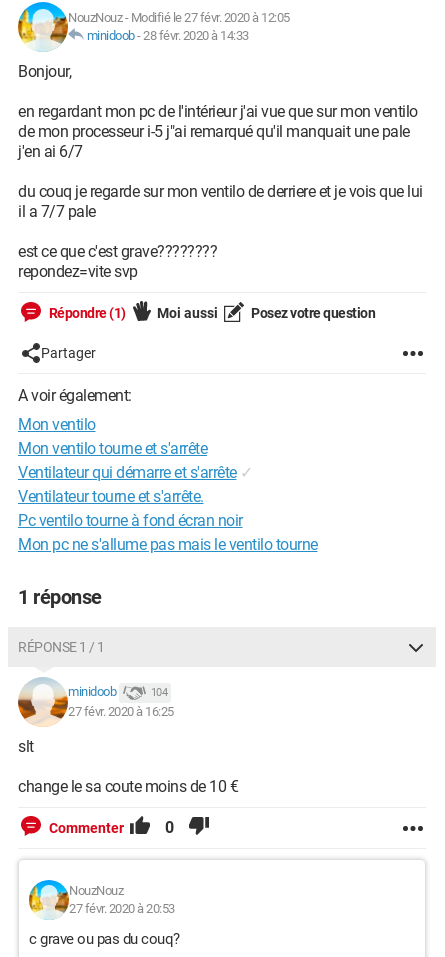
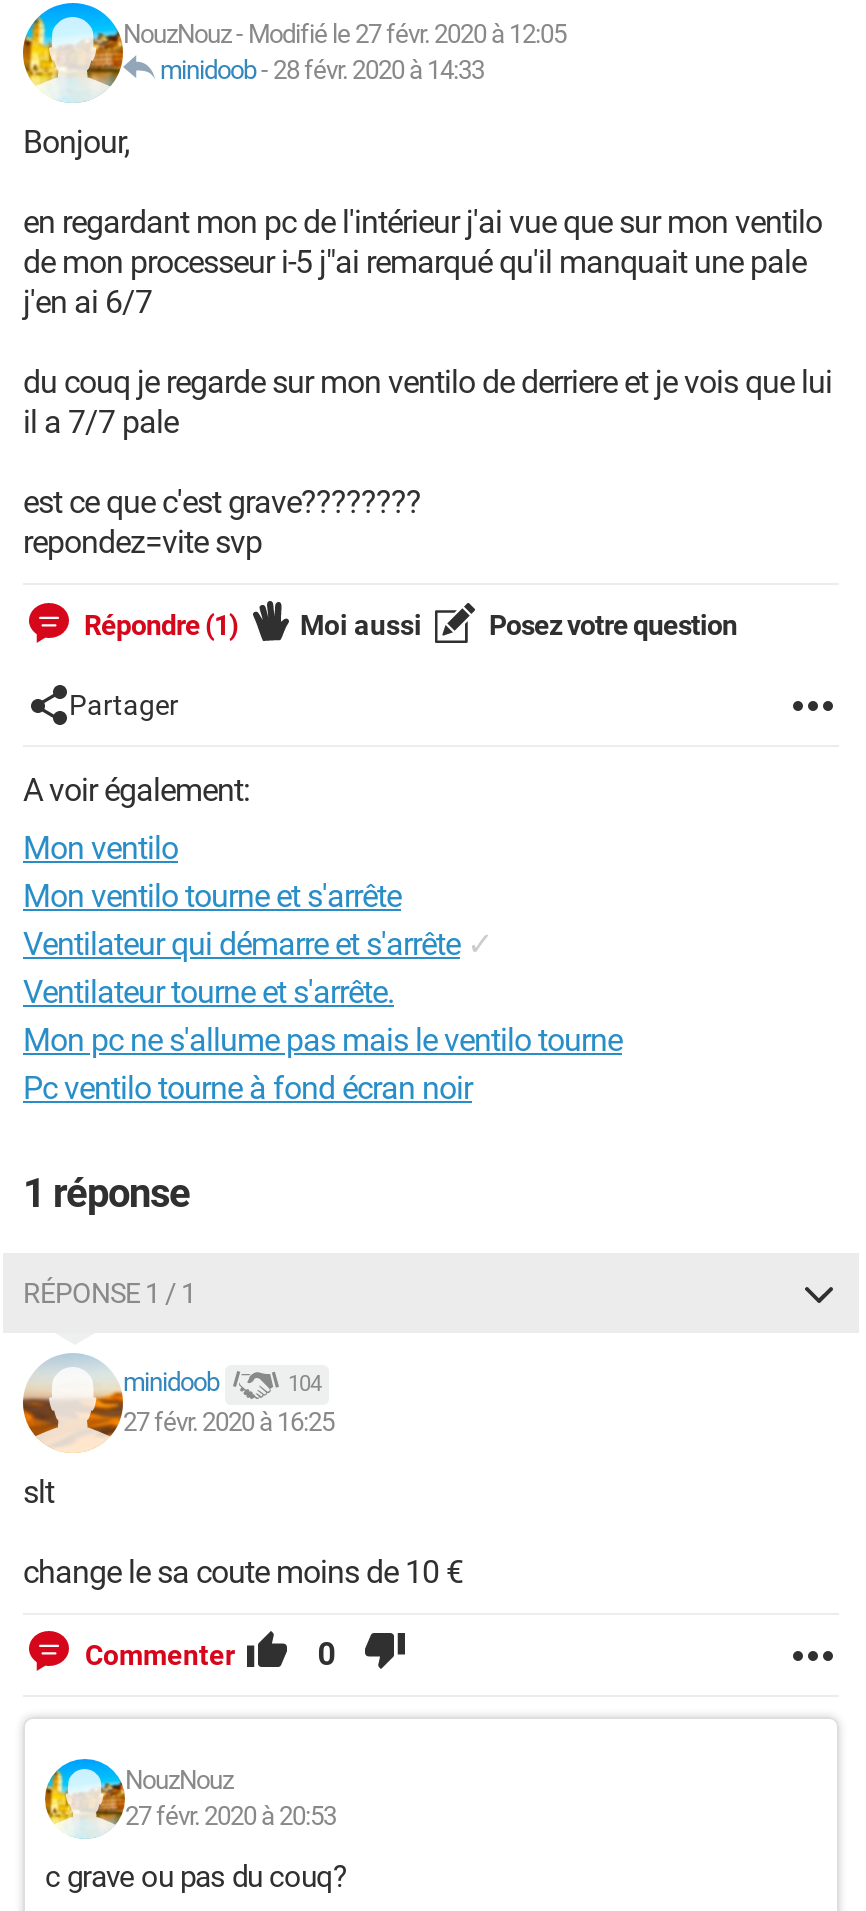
moved [18,511,242,530] -> [23,1069,472,1107]: Pc ventilo tourne à fond écran noir
moved [18,535,317,554] -> [23,1021,622,1059]: Mon pc ne s'allume pas mais le ventilo tourne

